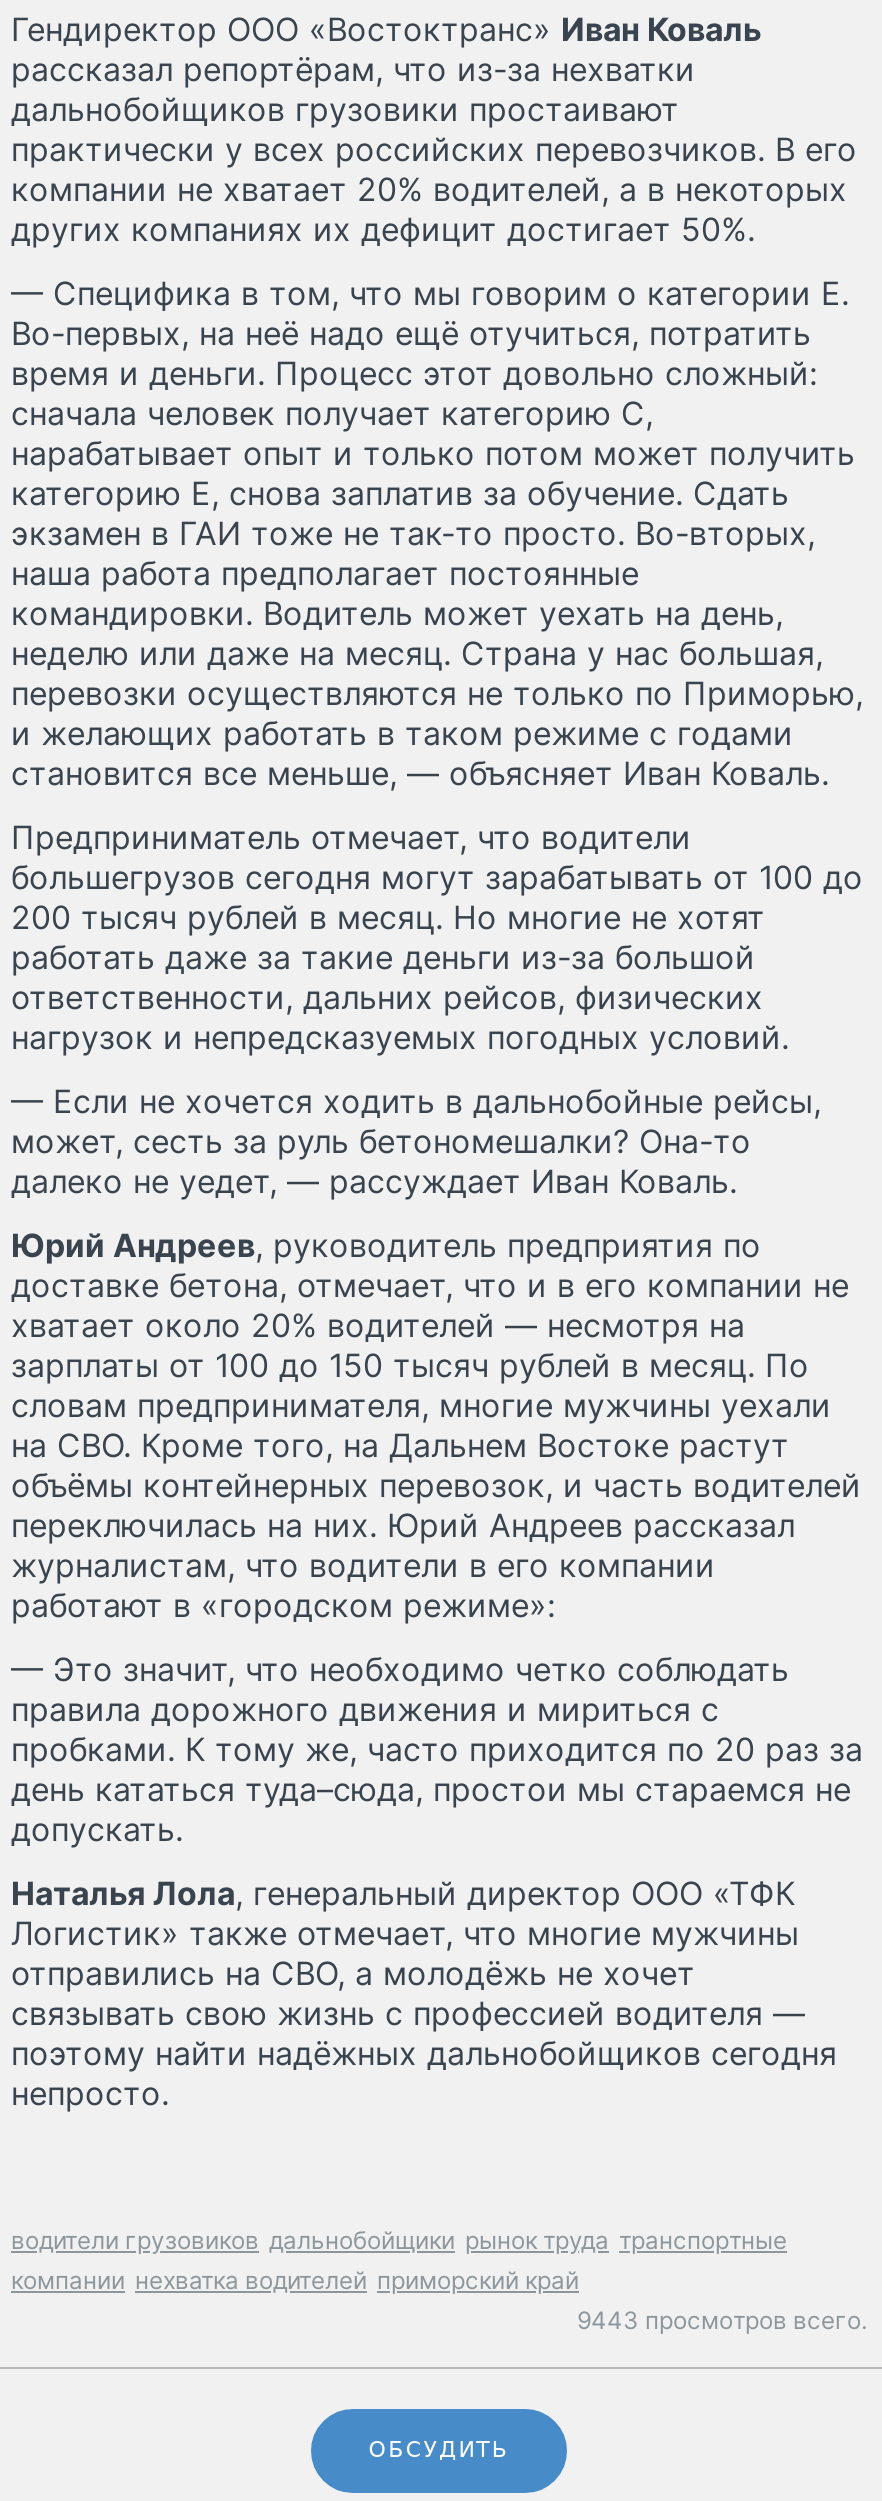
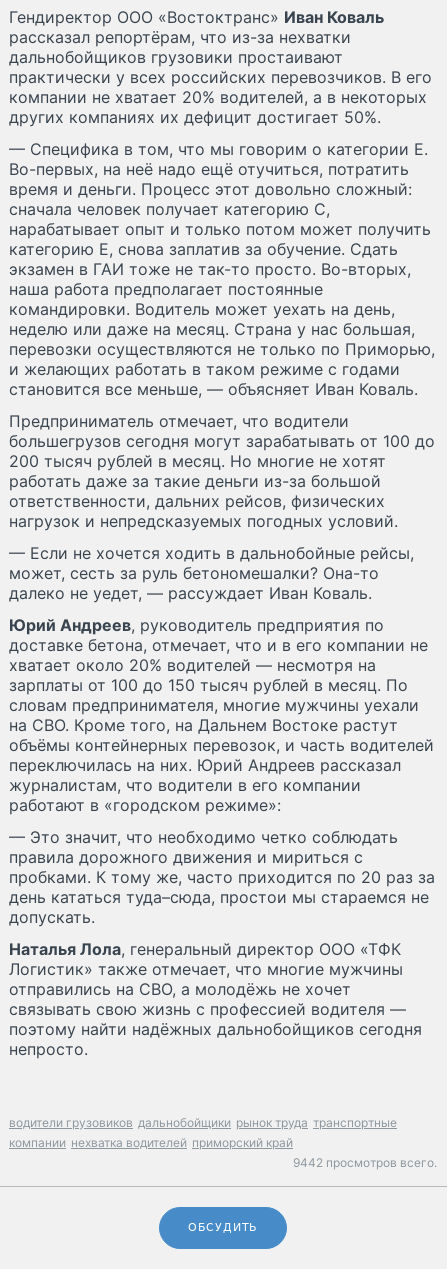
[577,2305,867,2335] 9443 просмотров всего. -> [293,1155,437,1170] 9442 просмотров всего.

